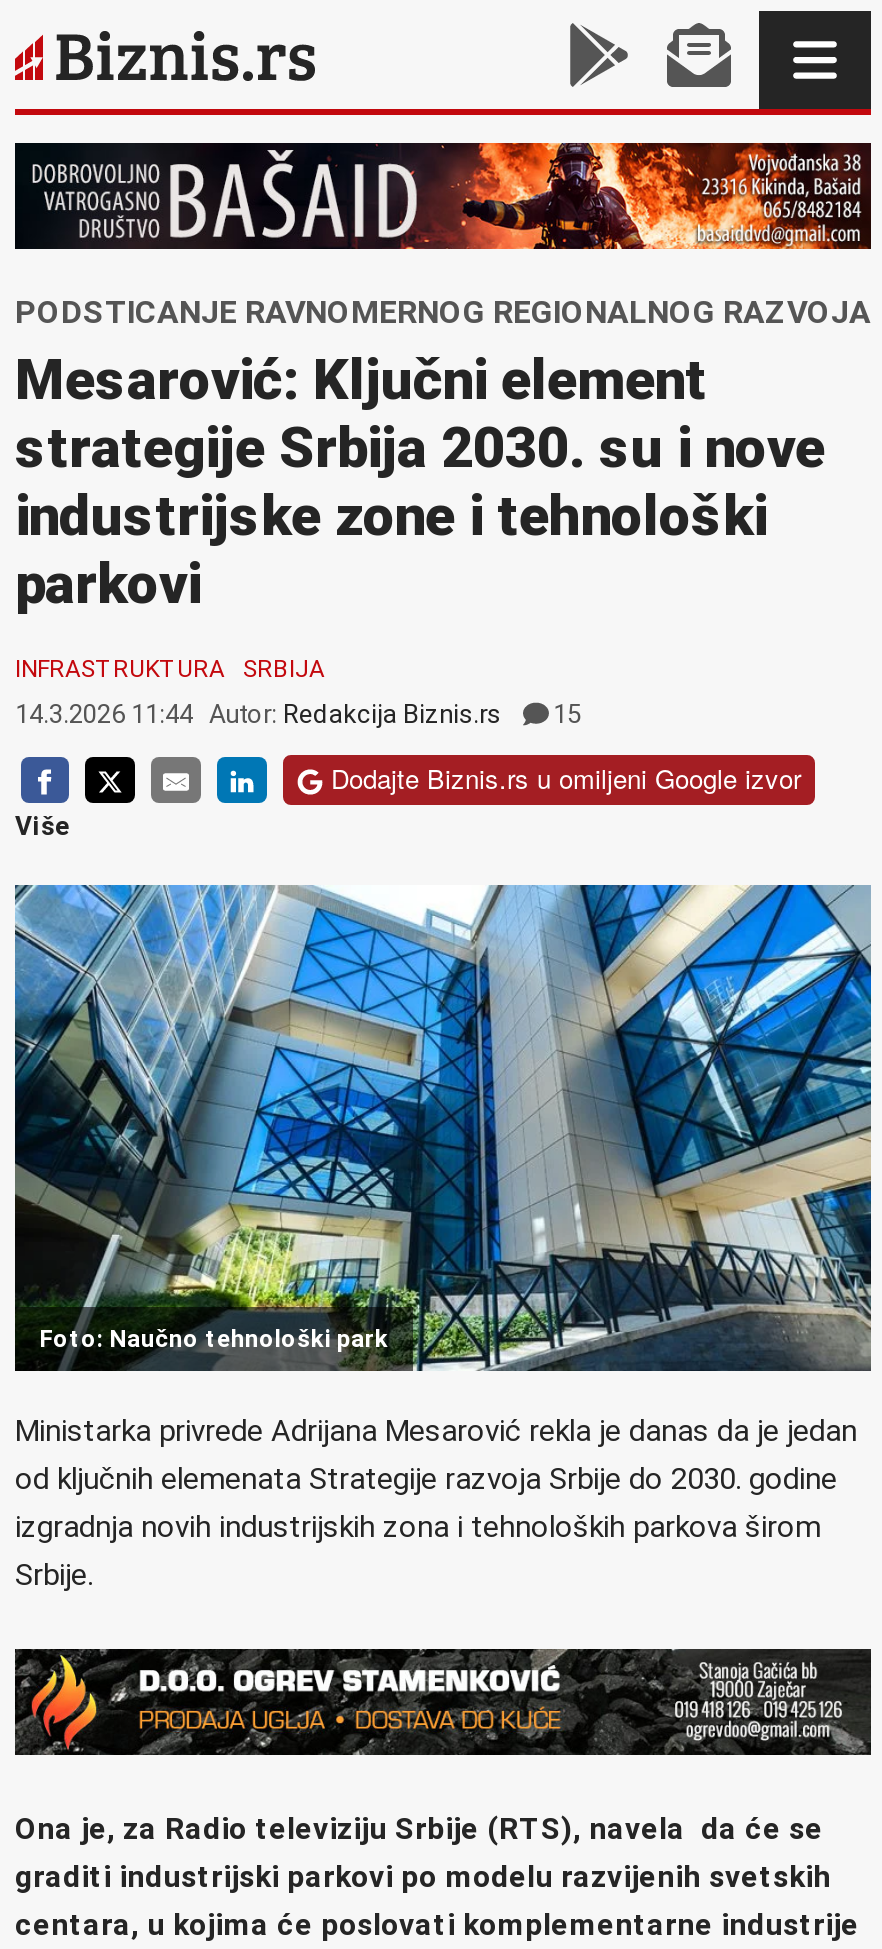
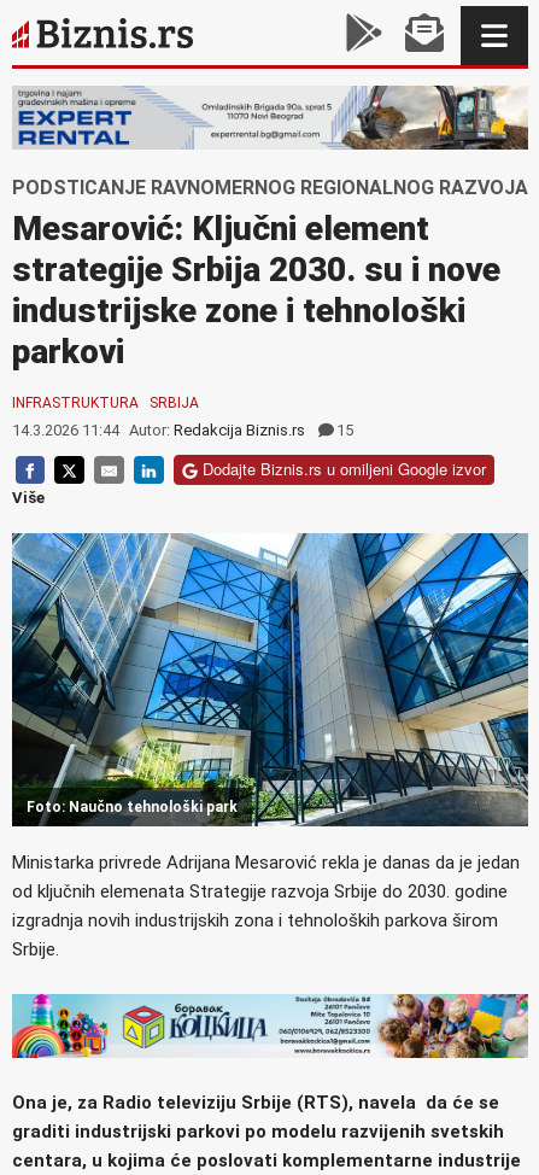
[13,141,873,251] [image] -> [12,84,529,151] [image]
[13,1647,873,1757] [image] -> [11,993,529,1059] [image]

